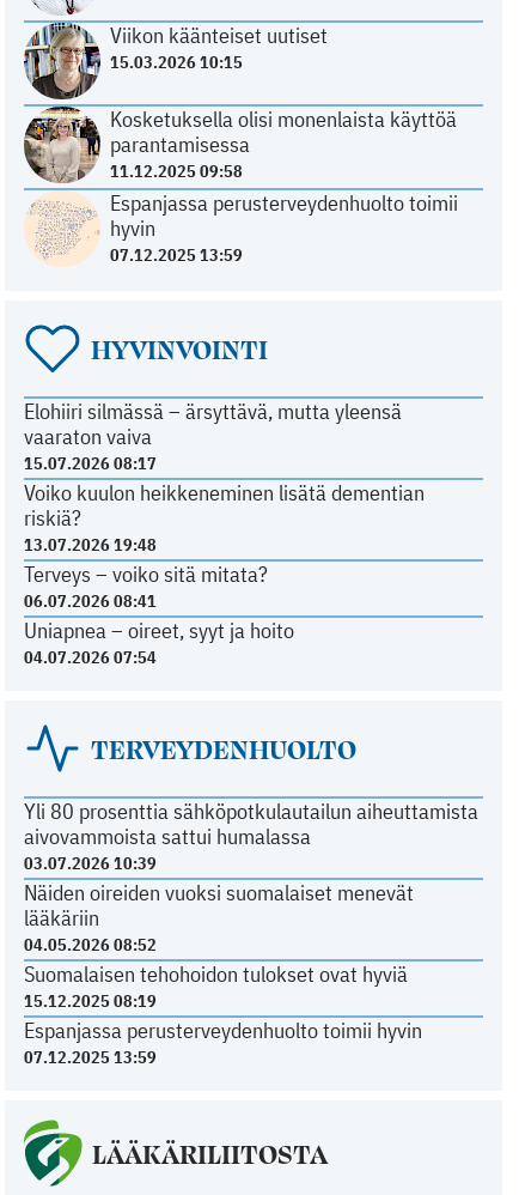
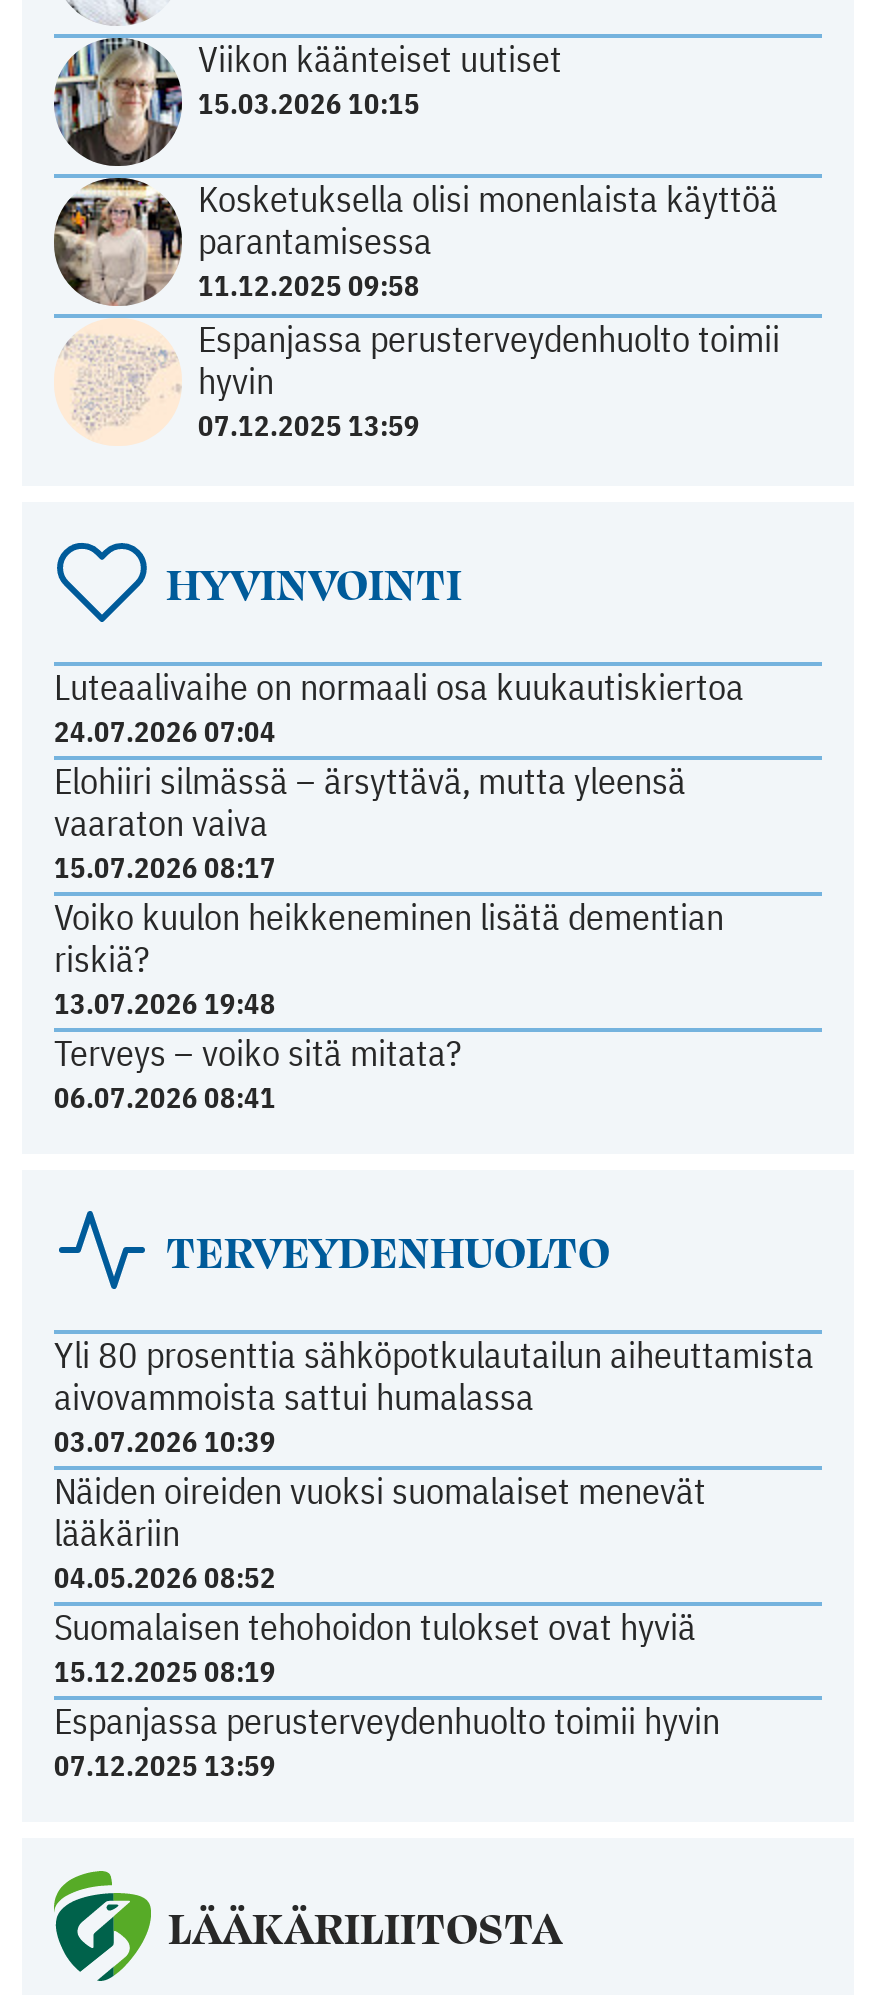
none -> [54,664,744,750] Luteaalivaihe on normaali osa kuukautiskiertoa | 24.07.2026 07:04
moved [24,398,425,612] -> [54,758,724,1116]: Elohiiri silmässä – ärsyttävä, mutta yleensä | vaaraton vaiva | 15.07.2026 08:17 | Voiko kuulon heikkeneminen lisätä dementian | riskiä? | 13.07.2026 19:48 | Terveys – voiko sitä mitata? | 06.07.2026 08:41
[24,617,294,668] Uniapnea – oireet, syyt ja hoito | 04.07.2026 07:54 -> none

